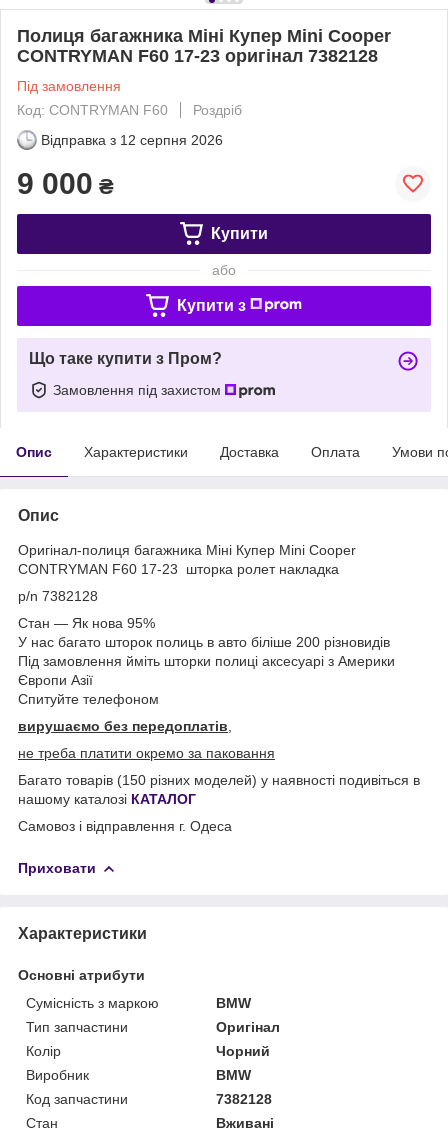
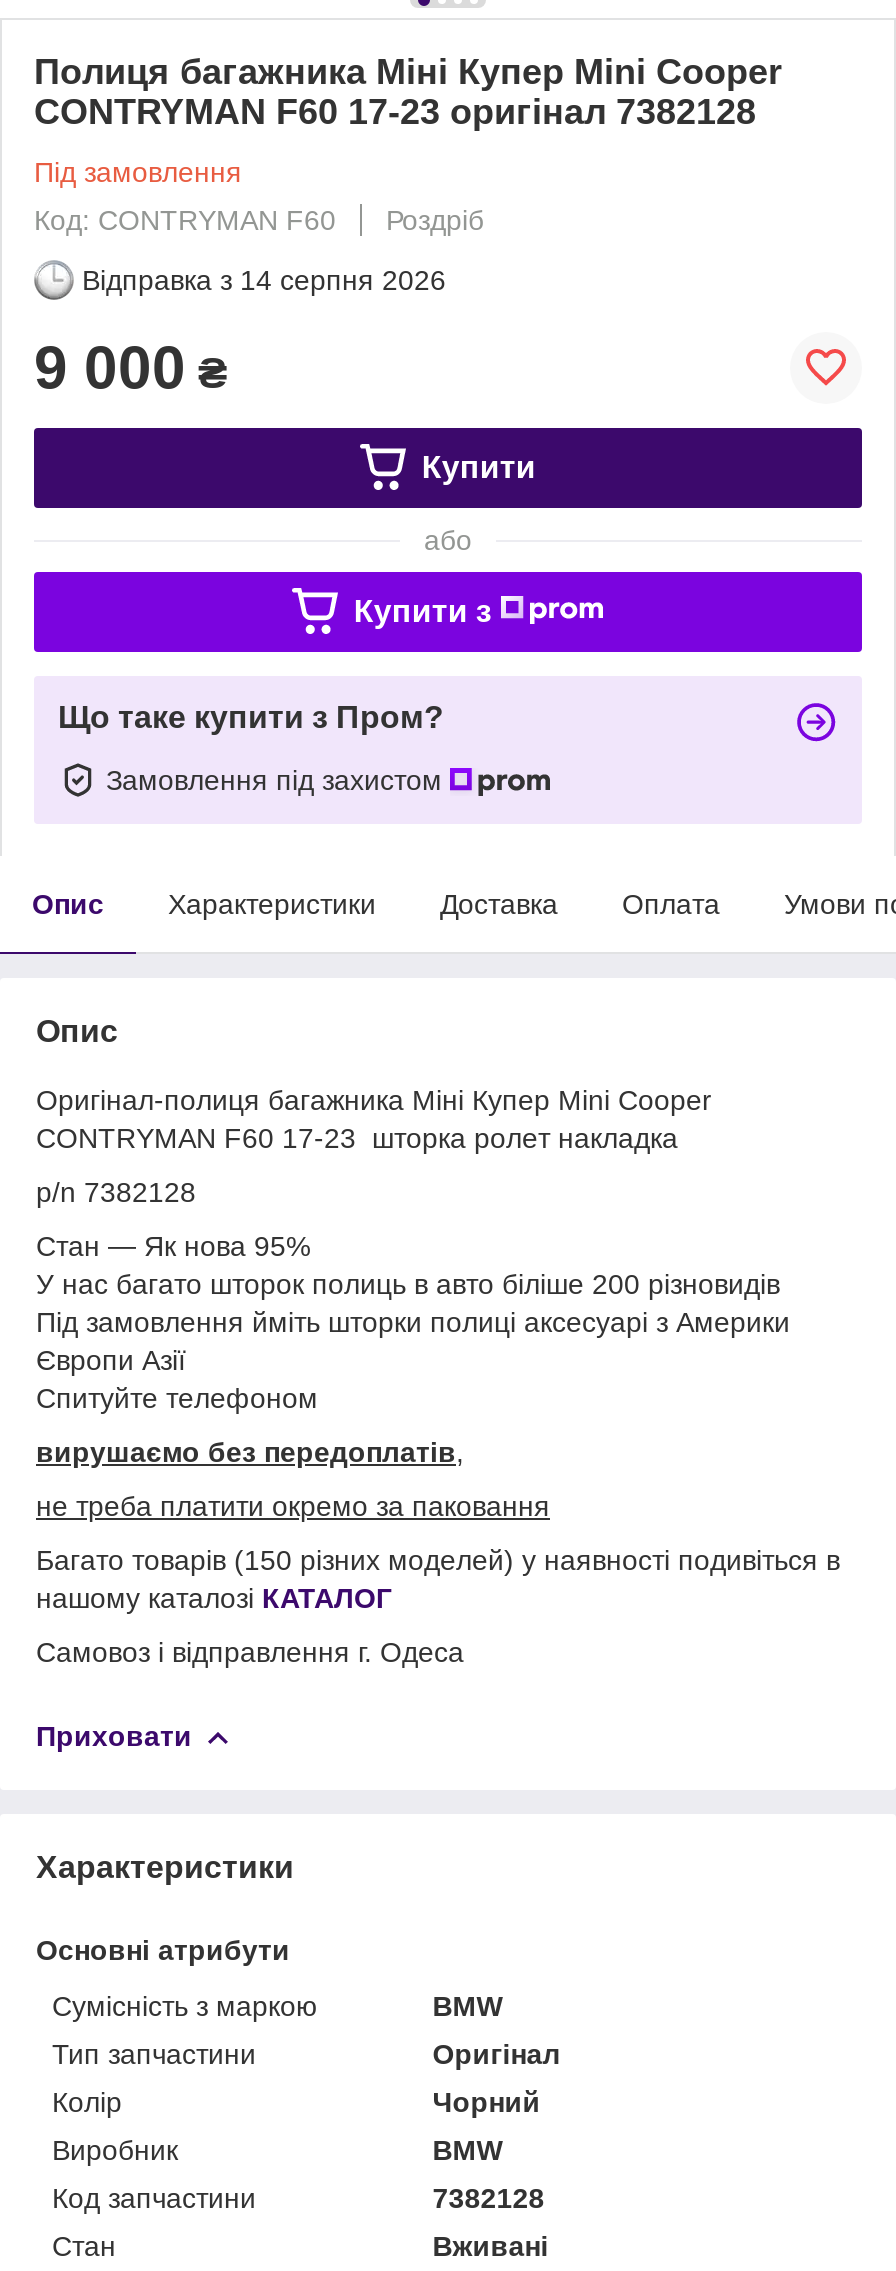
[41,132,223,148] Відправка з 12 серпня 2026 -> [82,264,446,296] Відправка з 14 серпня 2026

